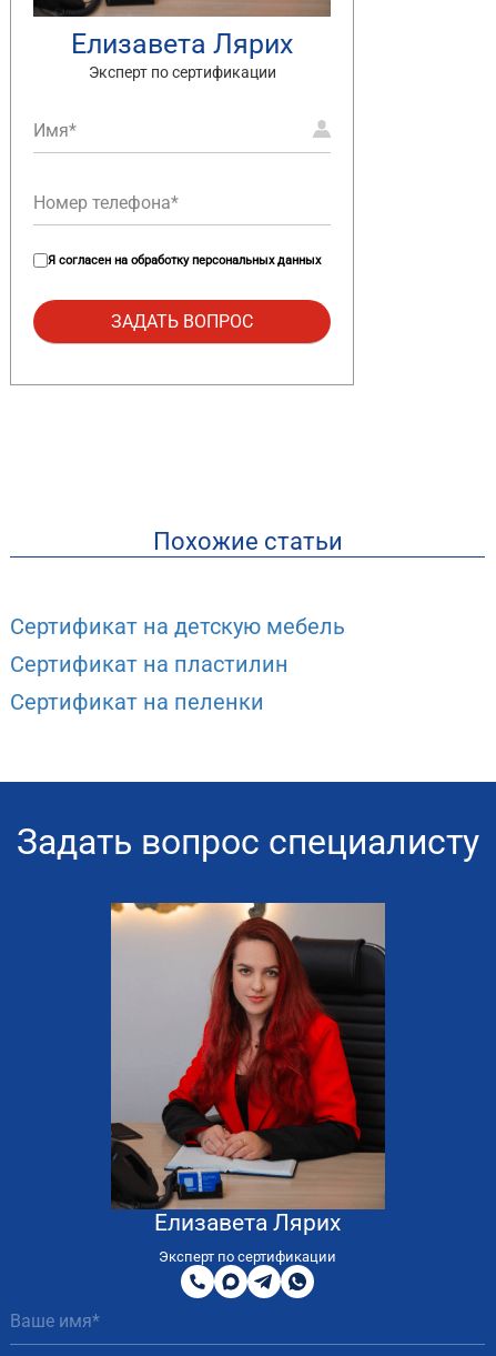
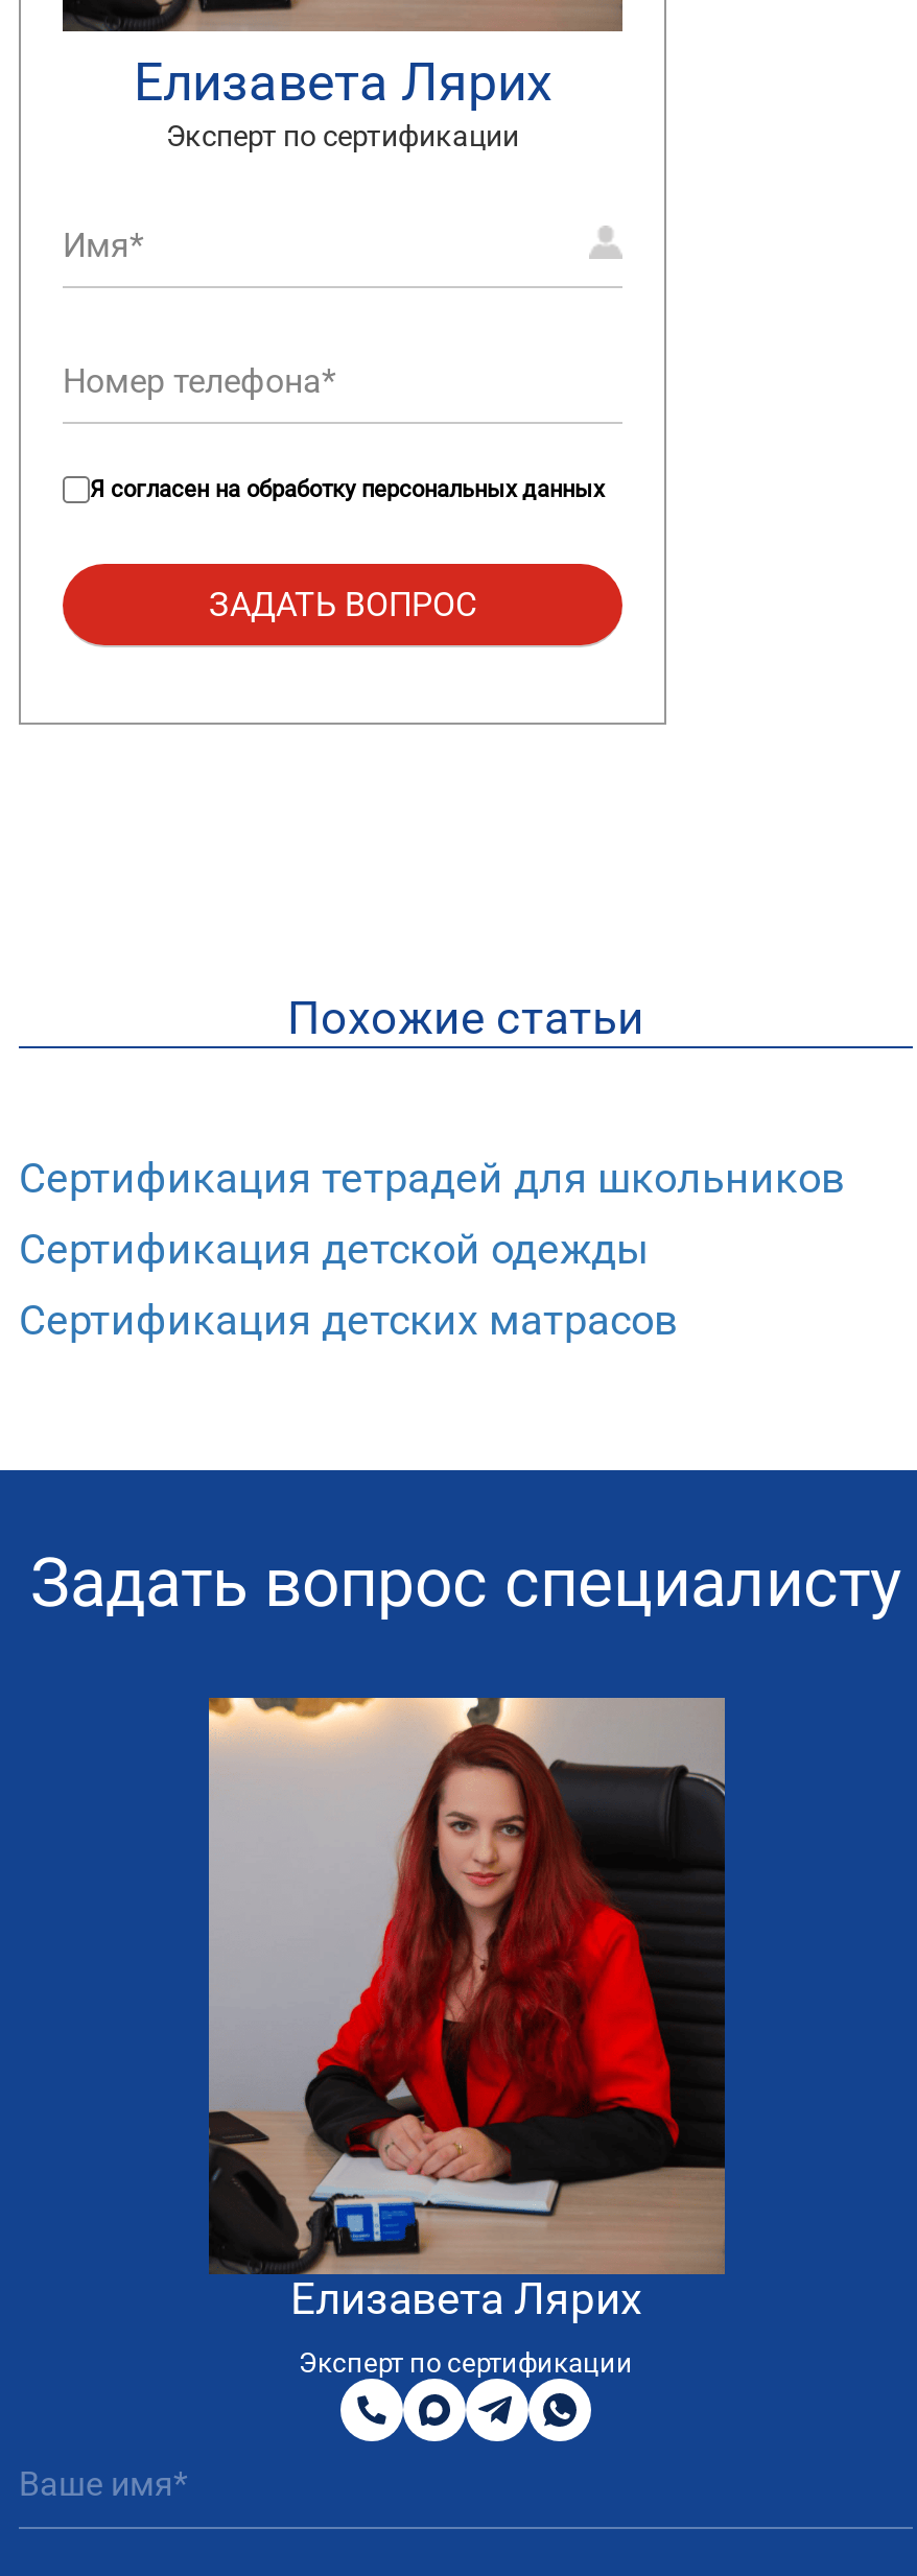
[10,613,345,715] Сертификат на детскую мебель | Сертификат на пластилин | Сертификат на пеленки -> [19,1153,844,1345] Сертификация тетрадей для школьников | Сертификация детской одежды | Сертификация детских матрасов

